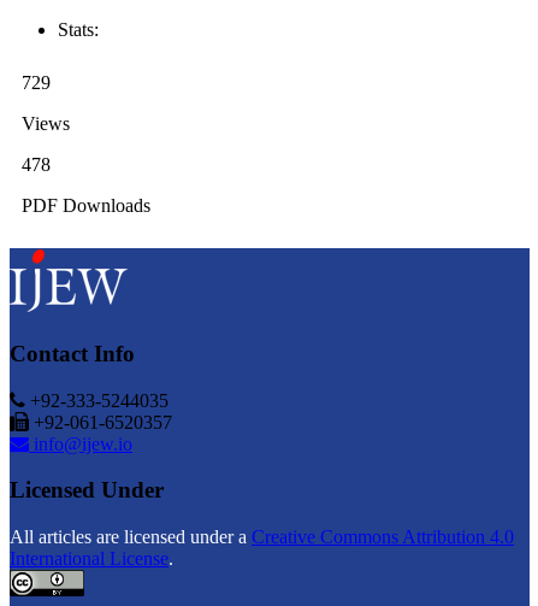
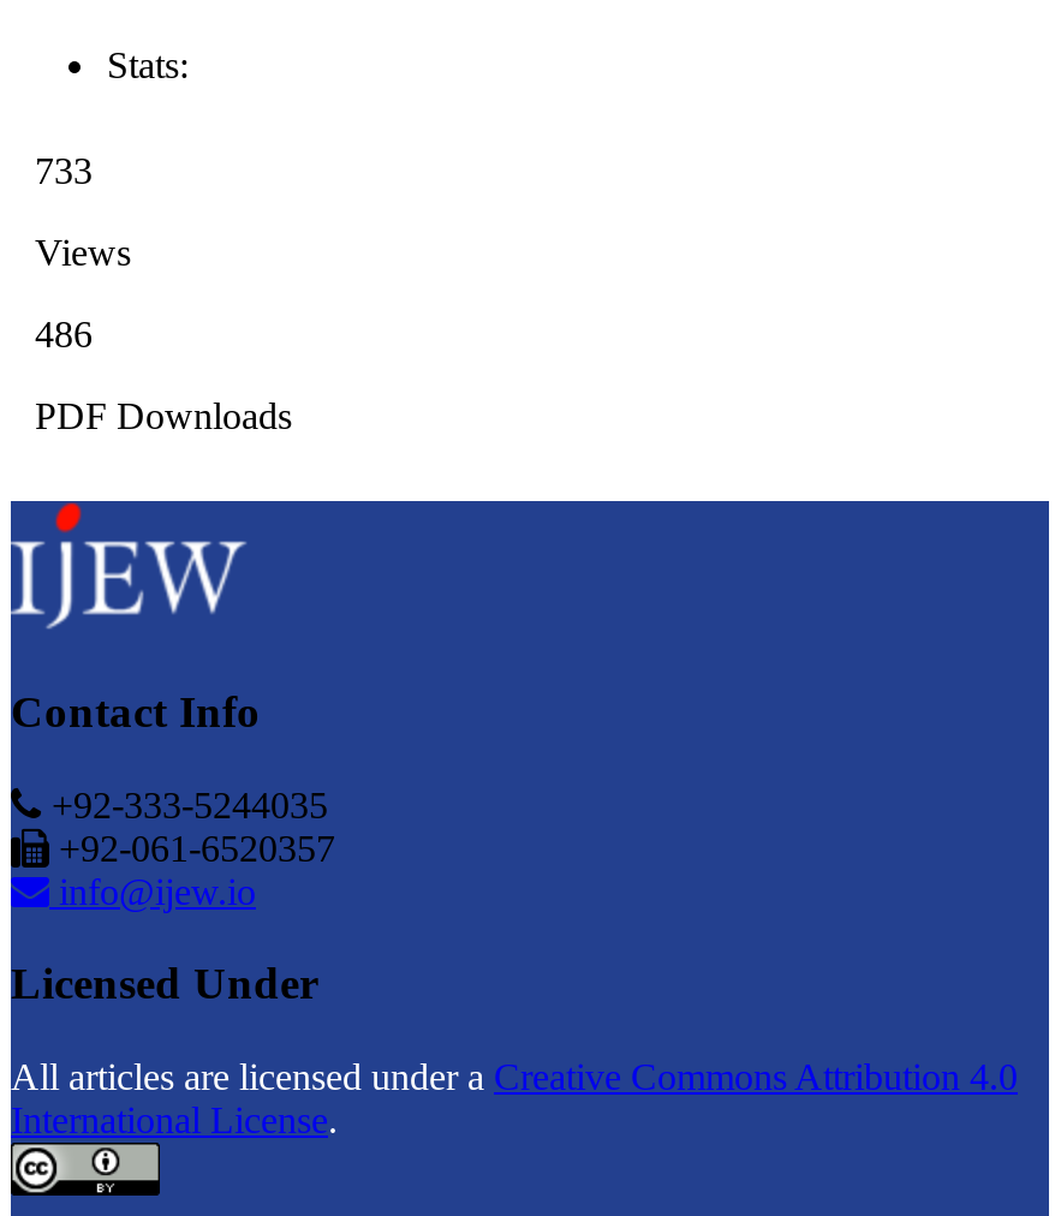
[22,73,51,93] 729 -> [35,151,93,192] 733
[22,155,51,175] 478 -> [35,314,93,355] 486

